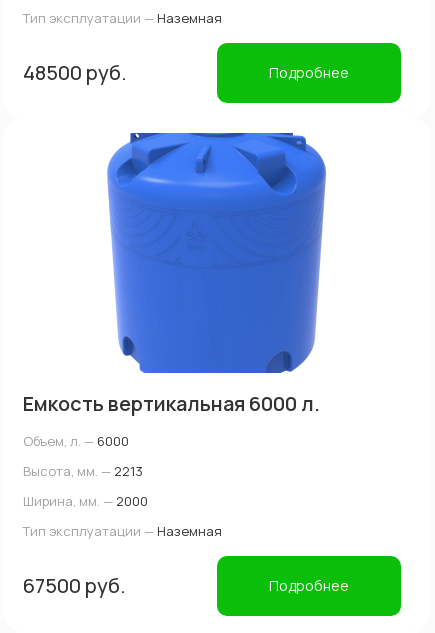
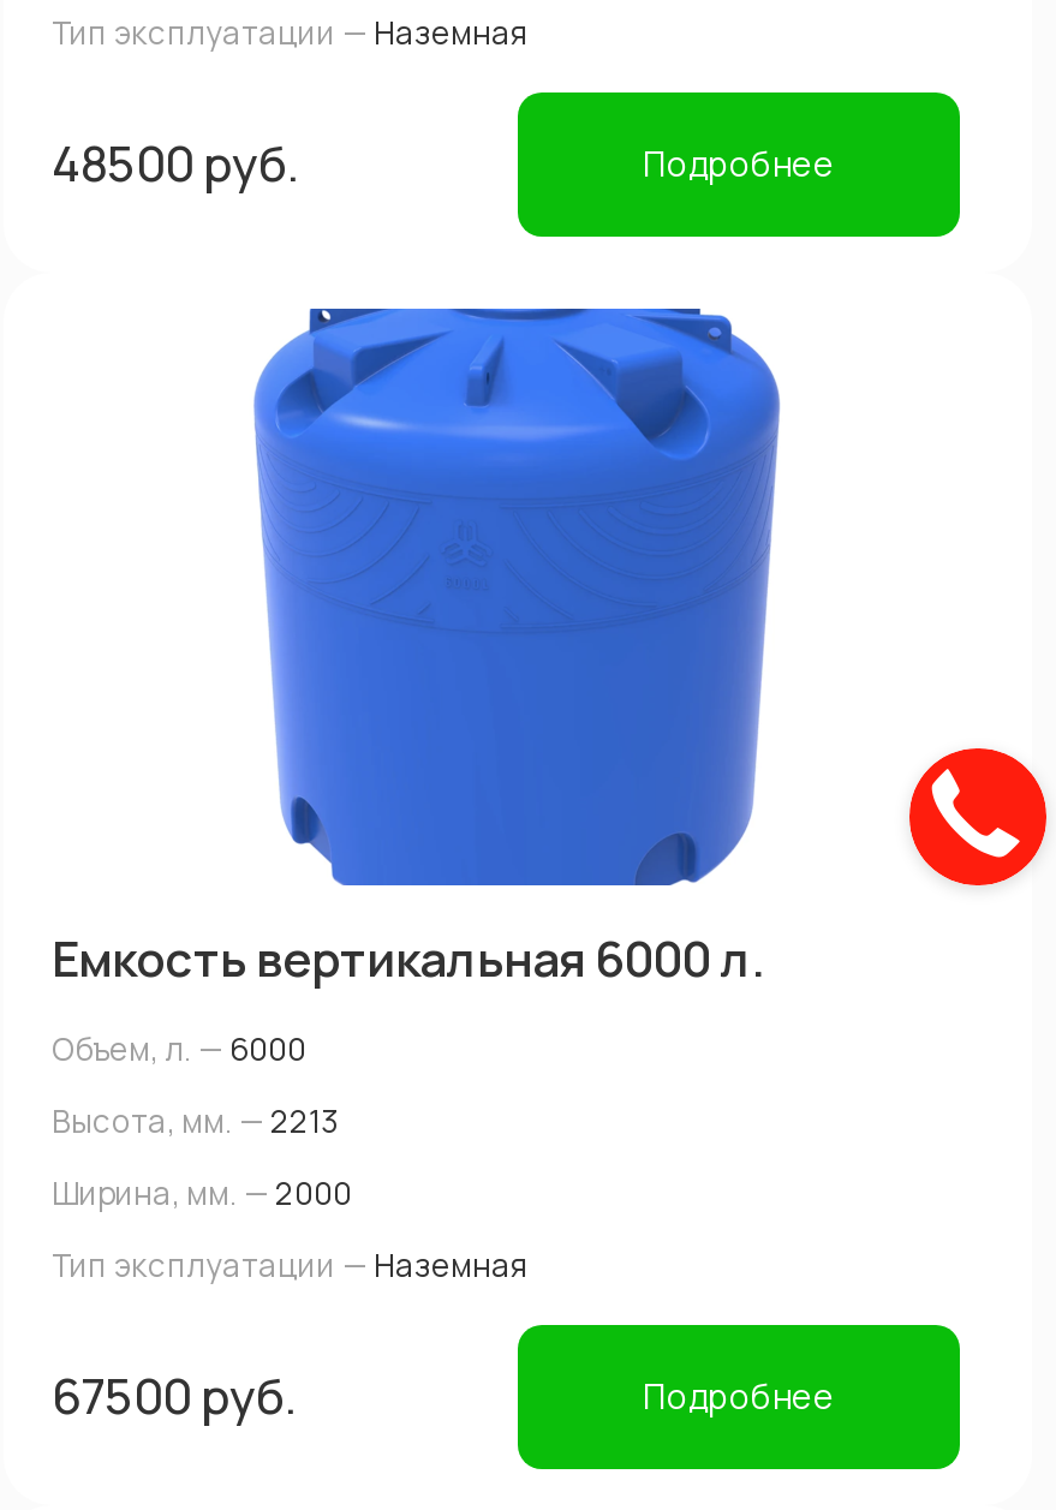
none -> [907,746,1049,890] [image]

